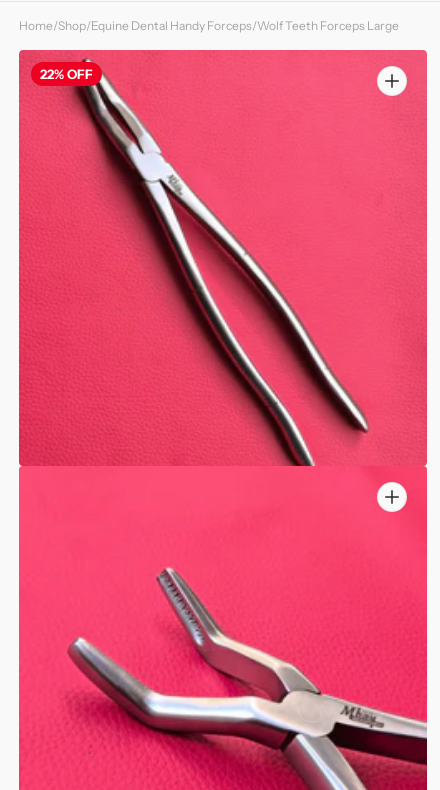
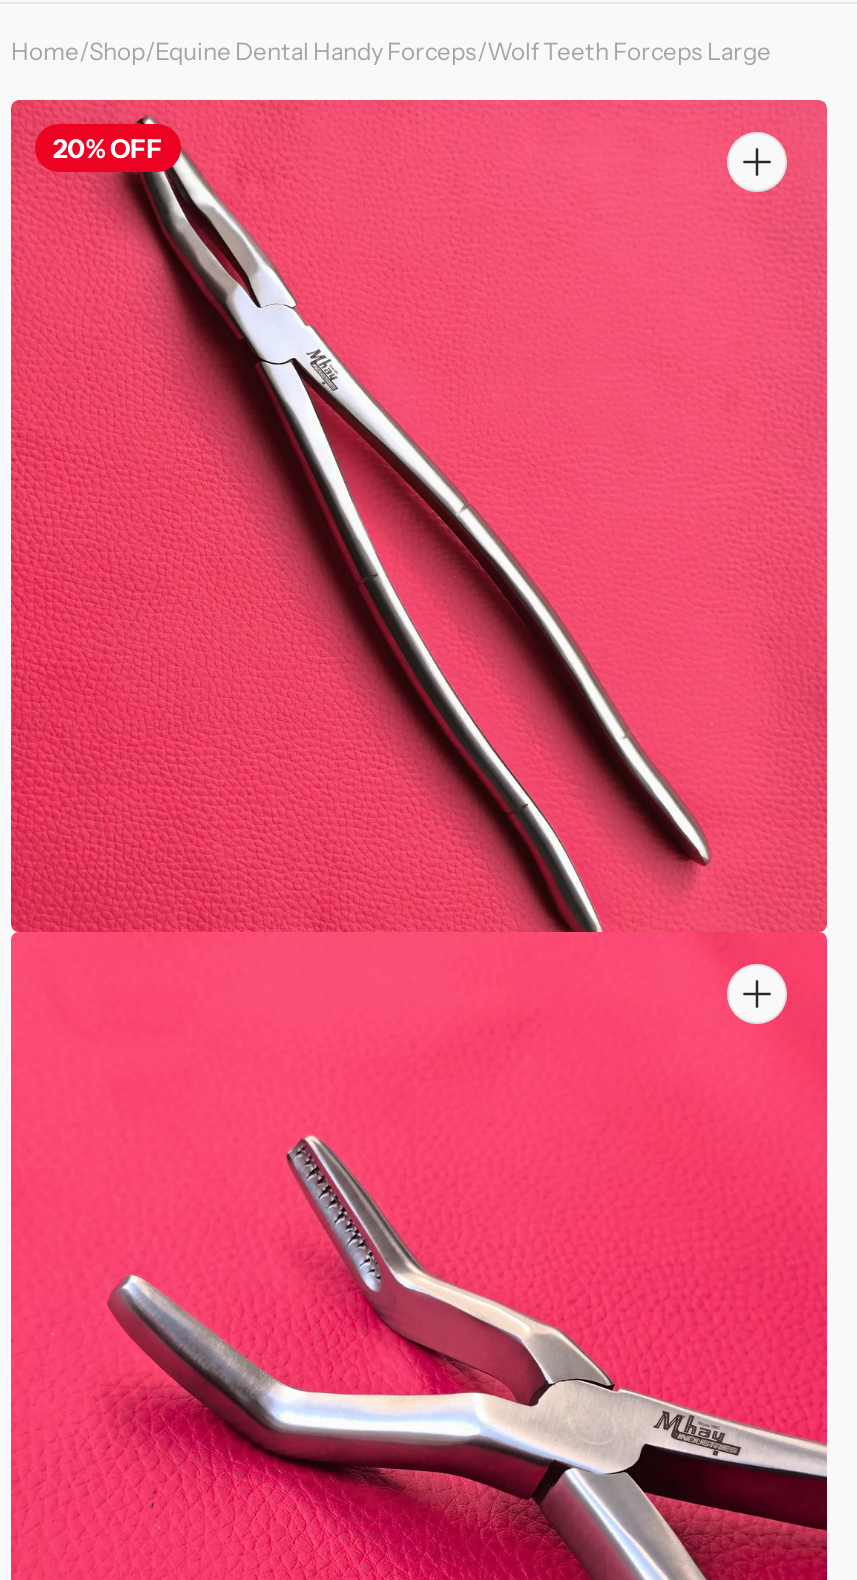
[40,66,93,82] 22% OFF -> [53,132,163,164] 20% OFF

